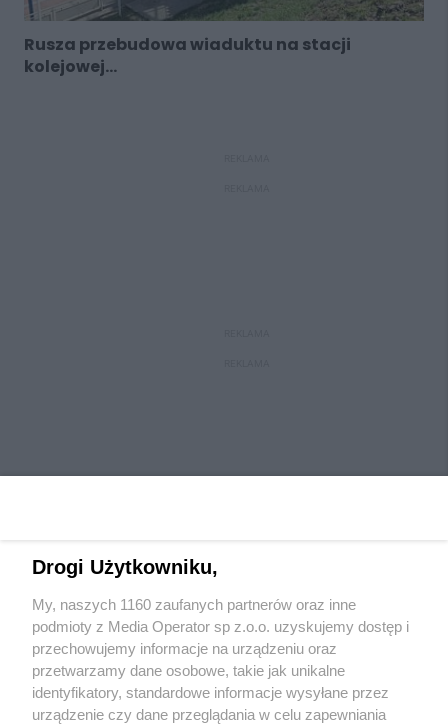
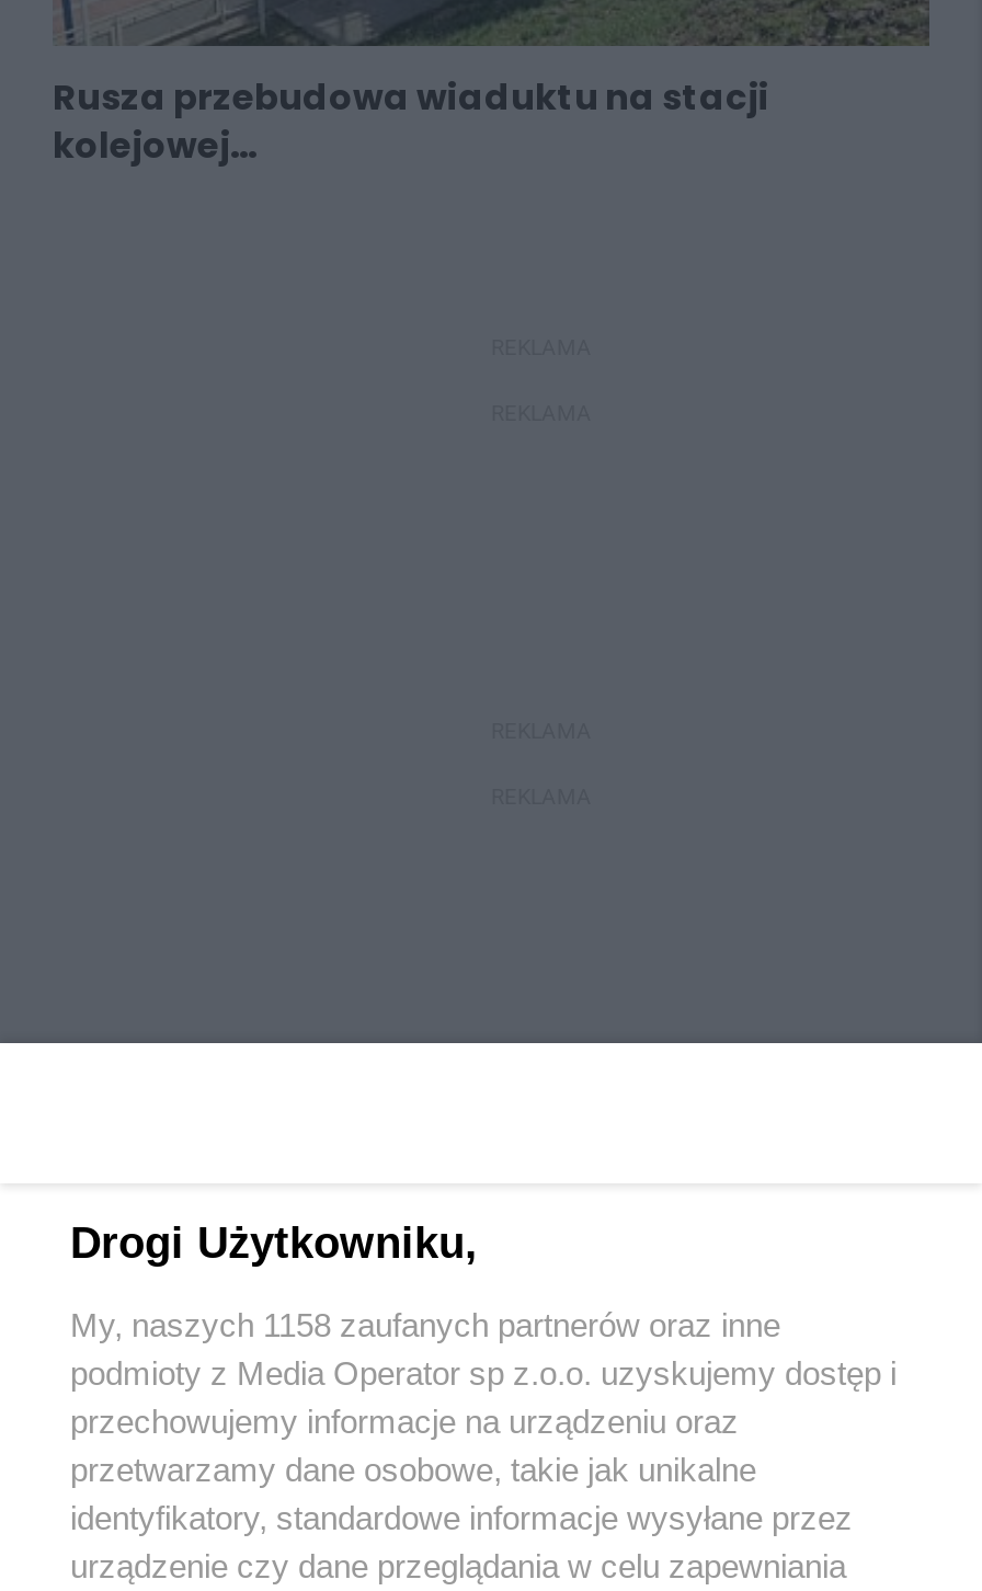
[32,596,356,613] My, naszych 1160 zaufanych partnerów oraz inne -> [70,1306,780,1343] My, naszych 1158 zaufanych partnerów oraz inne

